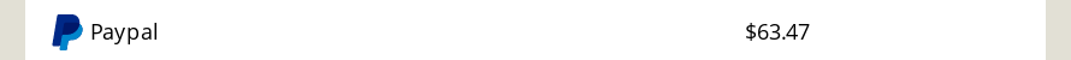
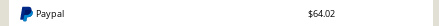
[745,16,810,47] $63.47 -> [308,7,335,20] $64.02

